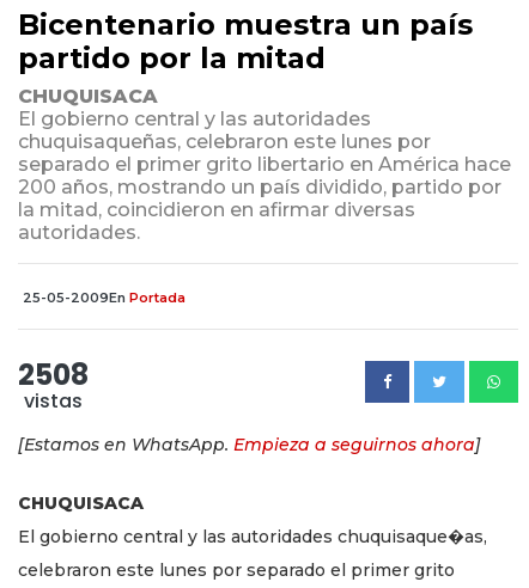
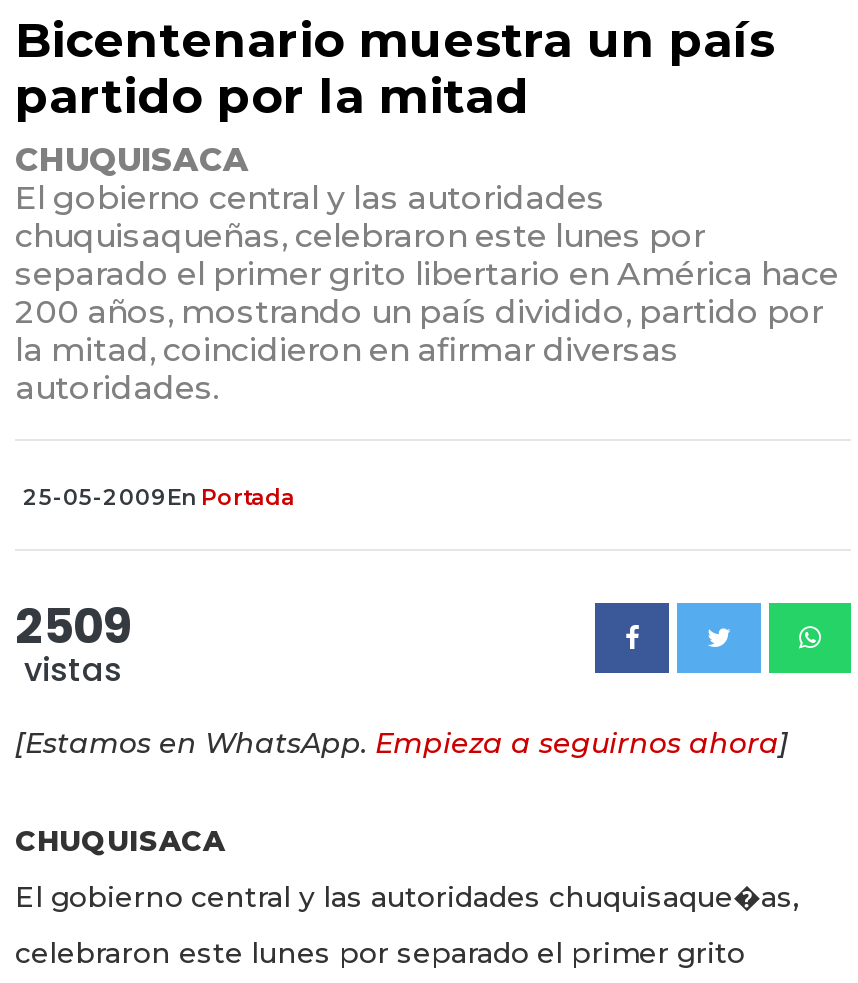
[18,355,89,394] 2508 -> [15,593,131,659] 2509

